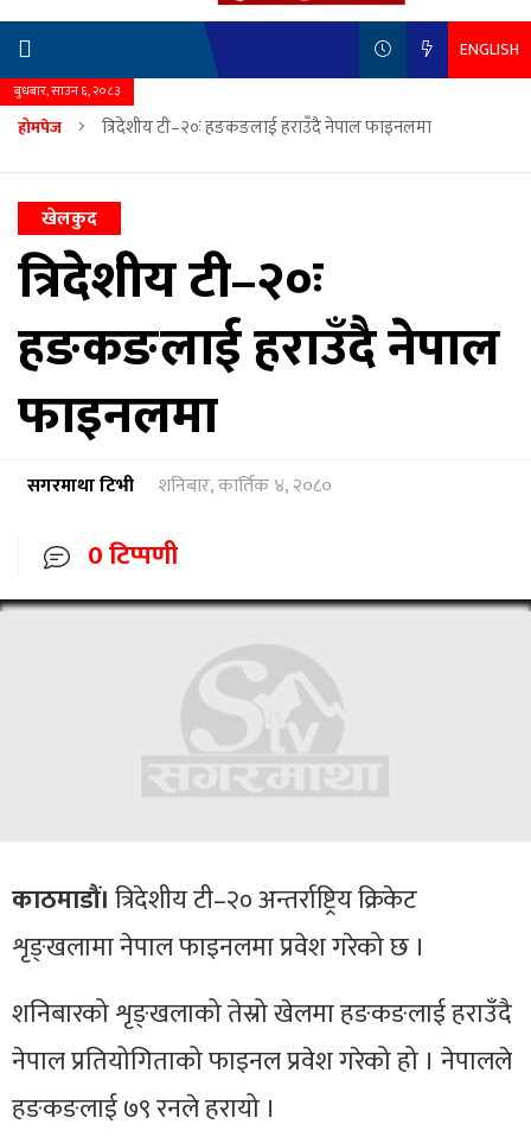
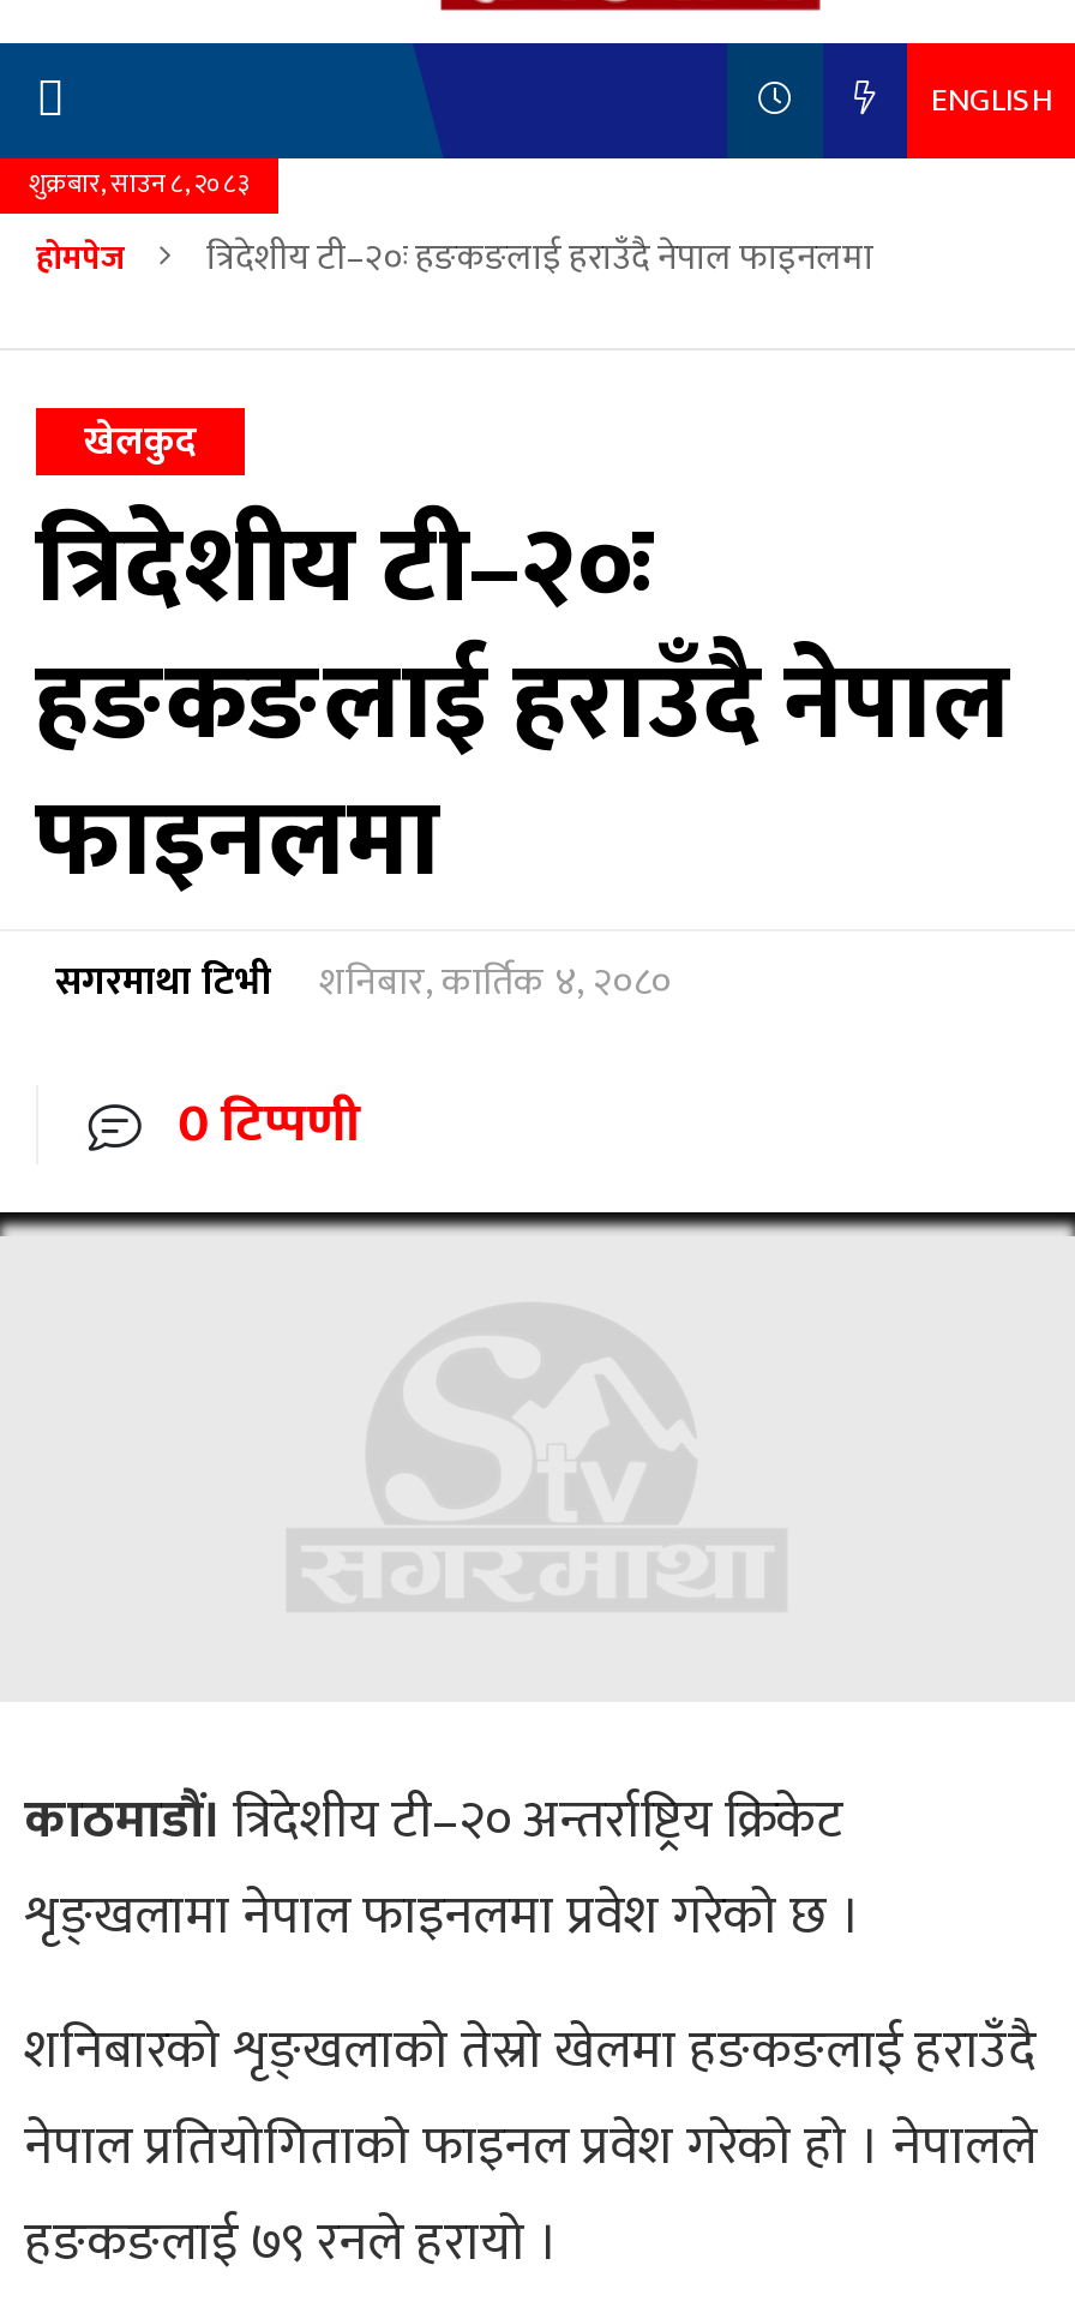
[14,81,120,102] बुधबार, साउन ६, २०८३ -> [29,163,250,206] शुक्रबार, साउन ८, २०८३

